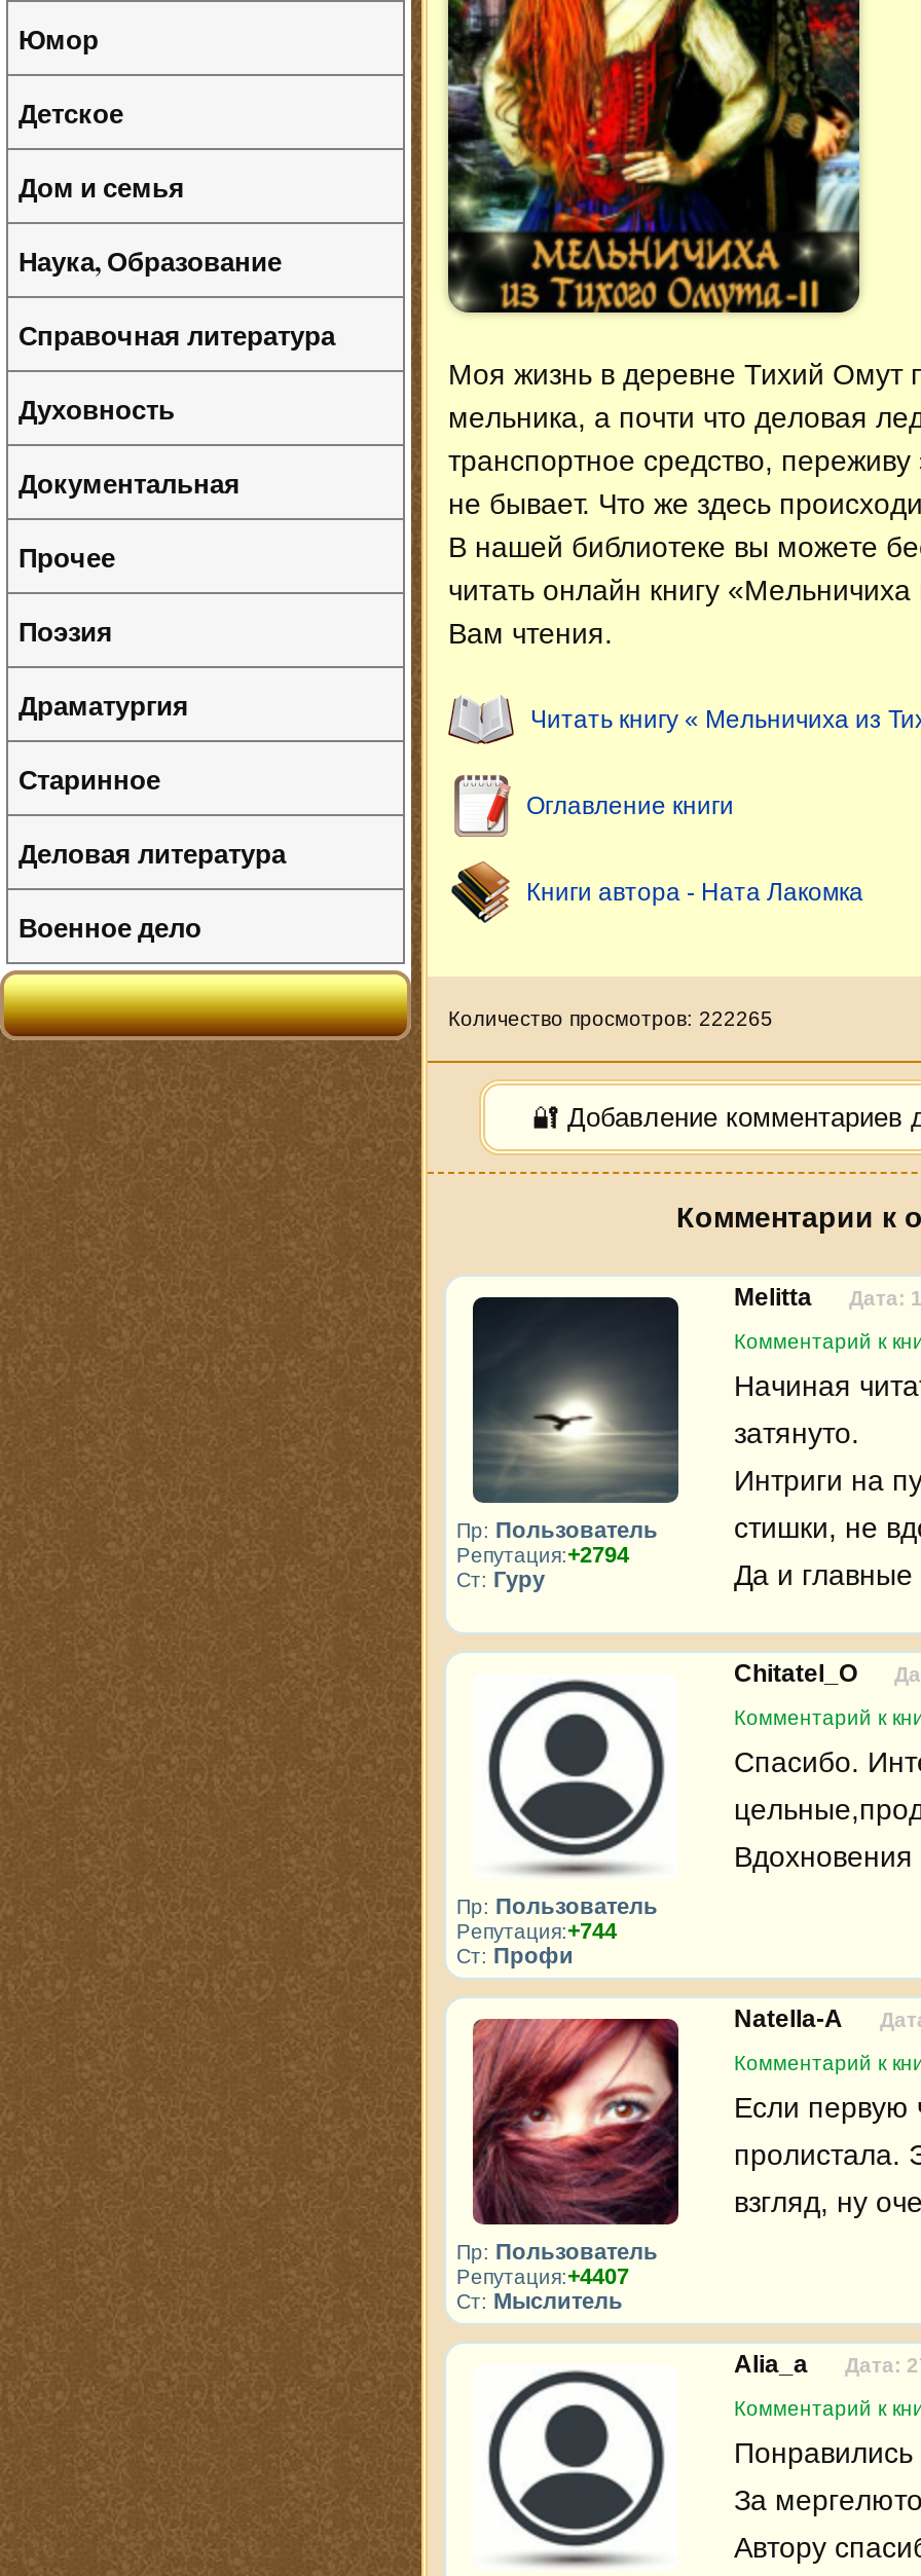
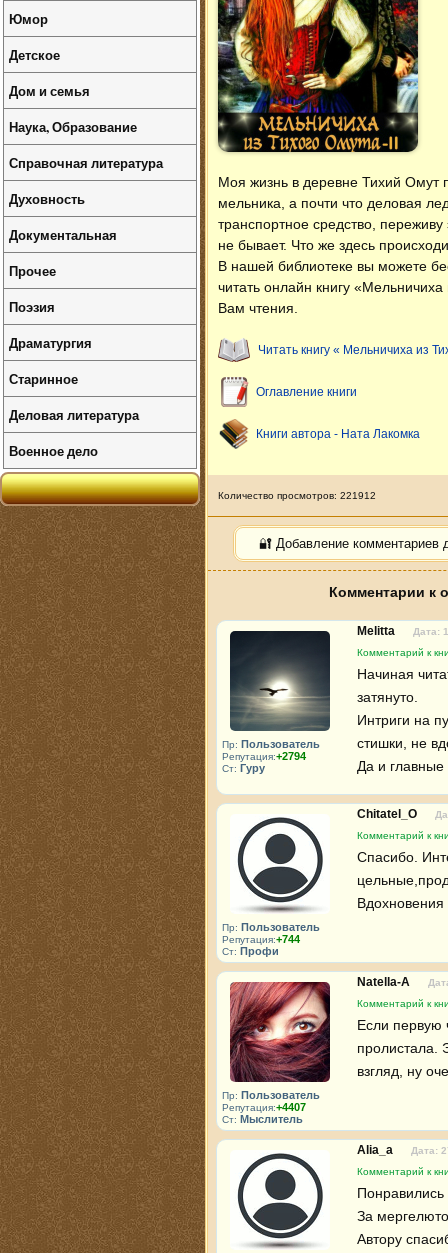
[448,1007,773,1030] Количество просмотров: 222265 -> [218,490,376,501] Количество просмотров: 221912

